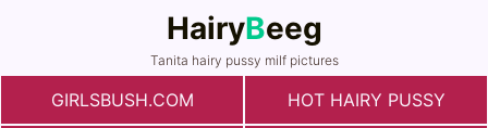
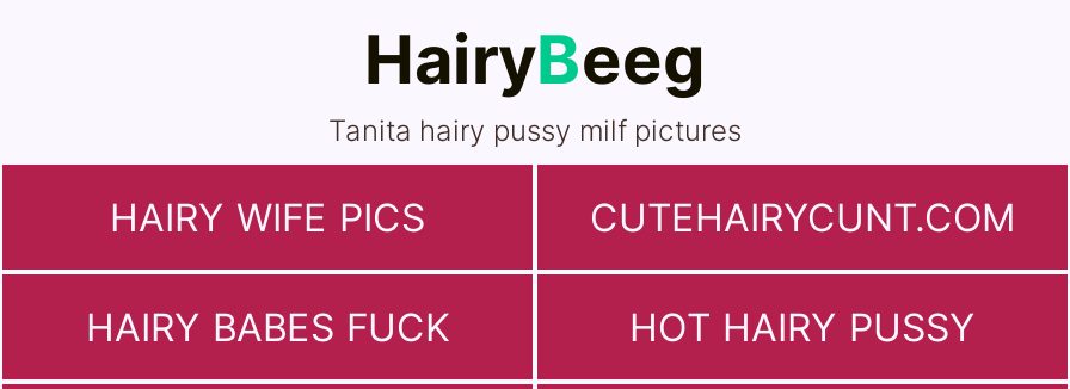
[51,89,193,111] GIRLSBUSH.COM -> [86,193,1015,351] HAIRY WIFE PICS | CUTEHAIRYCUNT.COM | HAIRY BABES FUCK

